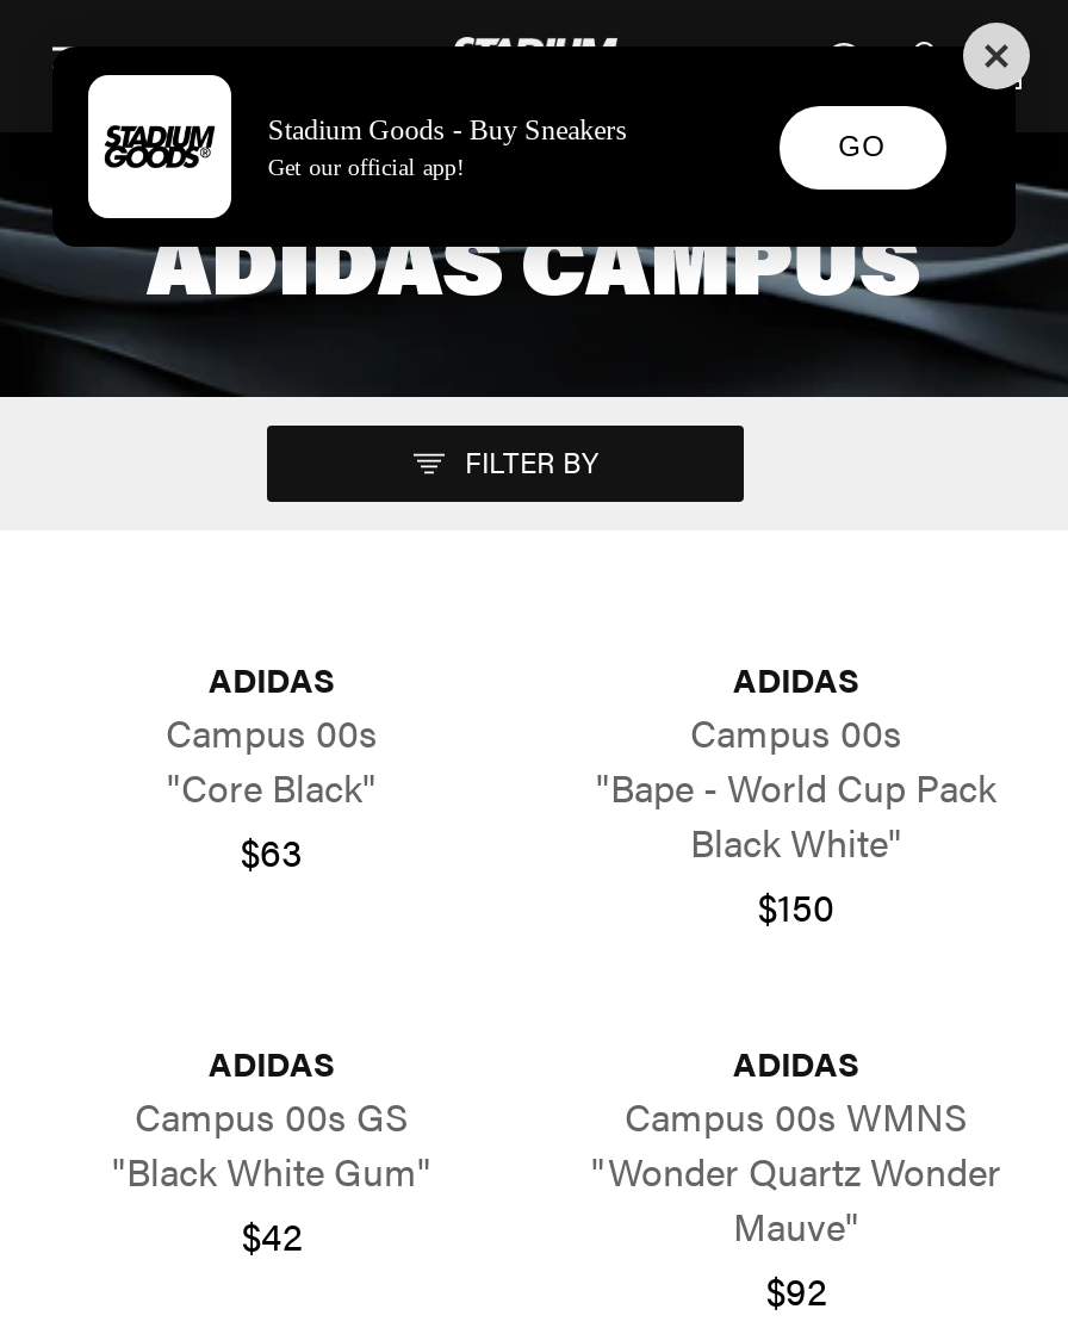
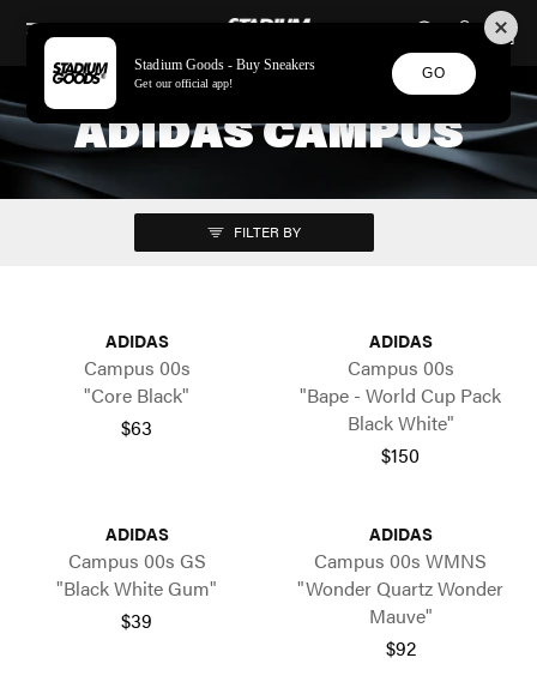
[242,1208,302,1262] $42 -> [121,606,152,634] $39

